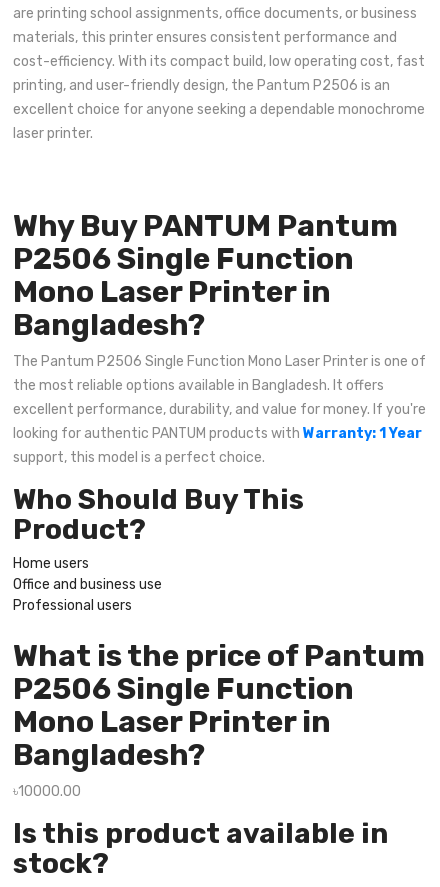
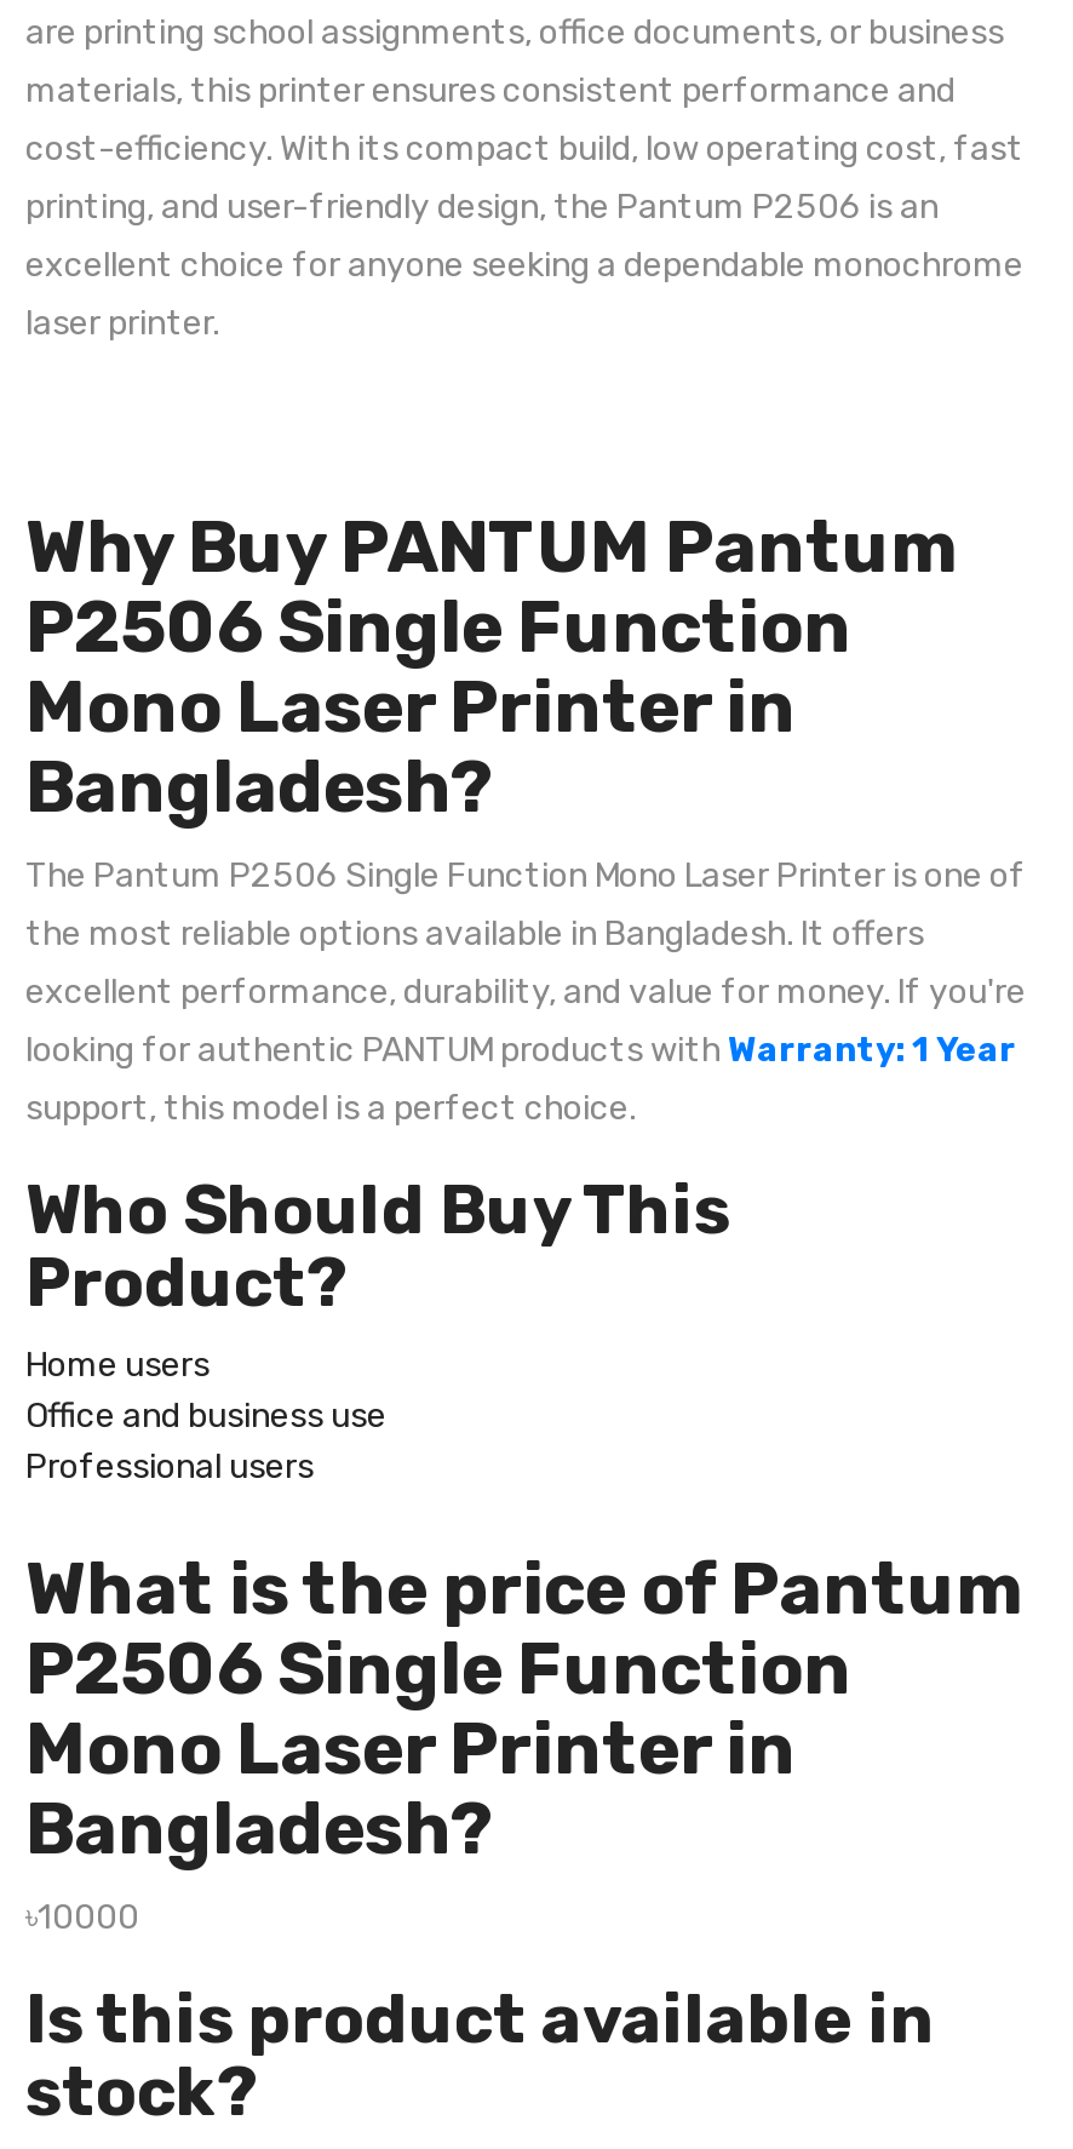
[13,783,81,800] ৳10000.00 -> [25,1897,139,1938] ৳10000

